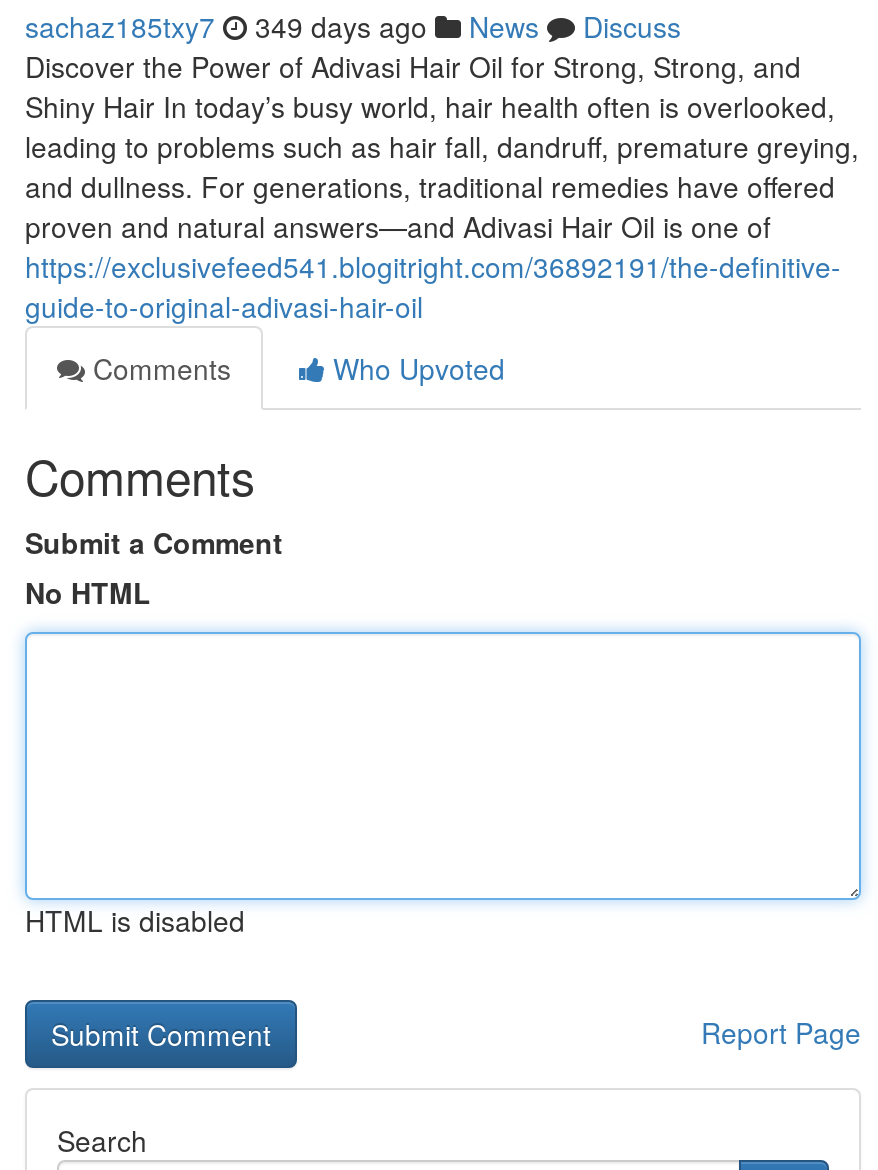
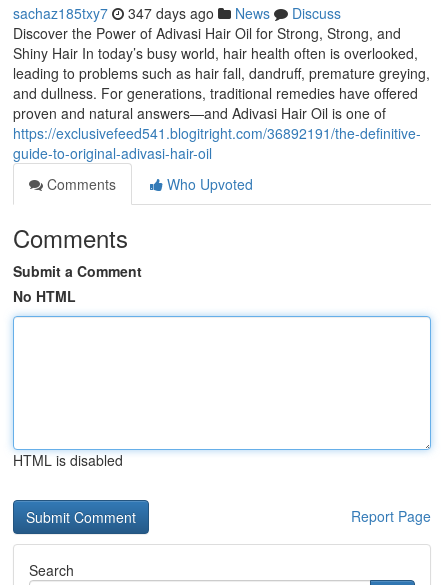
[25,6,681,46] sachaz185txy7 349 days ago News Discuss -> [13,3,341,23] sachaz185txy7 347 days ago News Discuss

